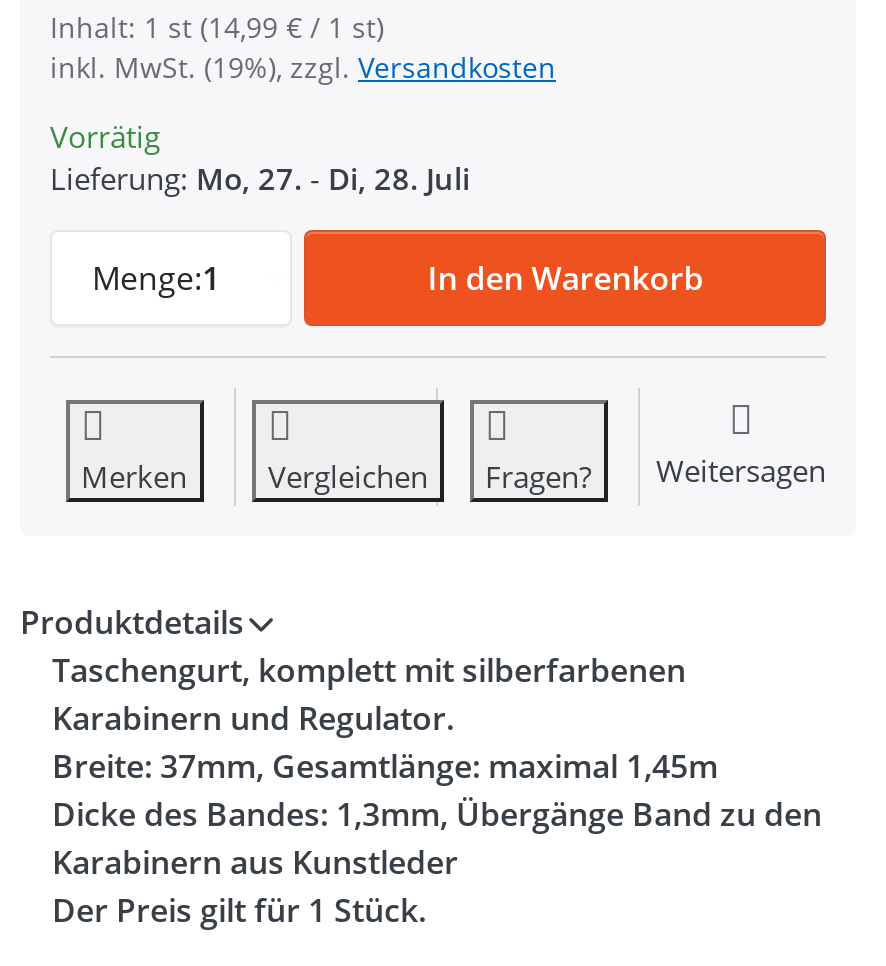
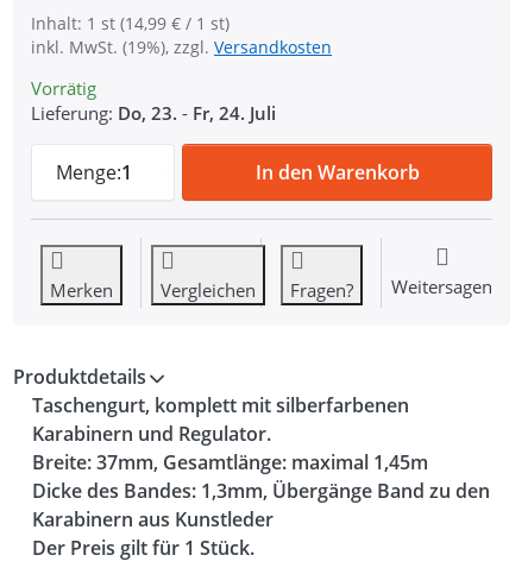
[50,158,470,198] Lieferung: Mo, 27. - Di, 28. Juli -> [31,101,276,125] Lieferung: Do, 23. - Fr, 24. Juli

